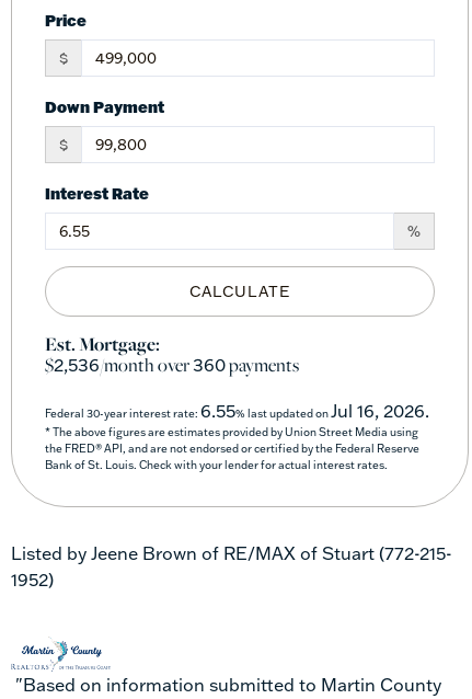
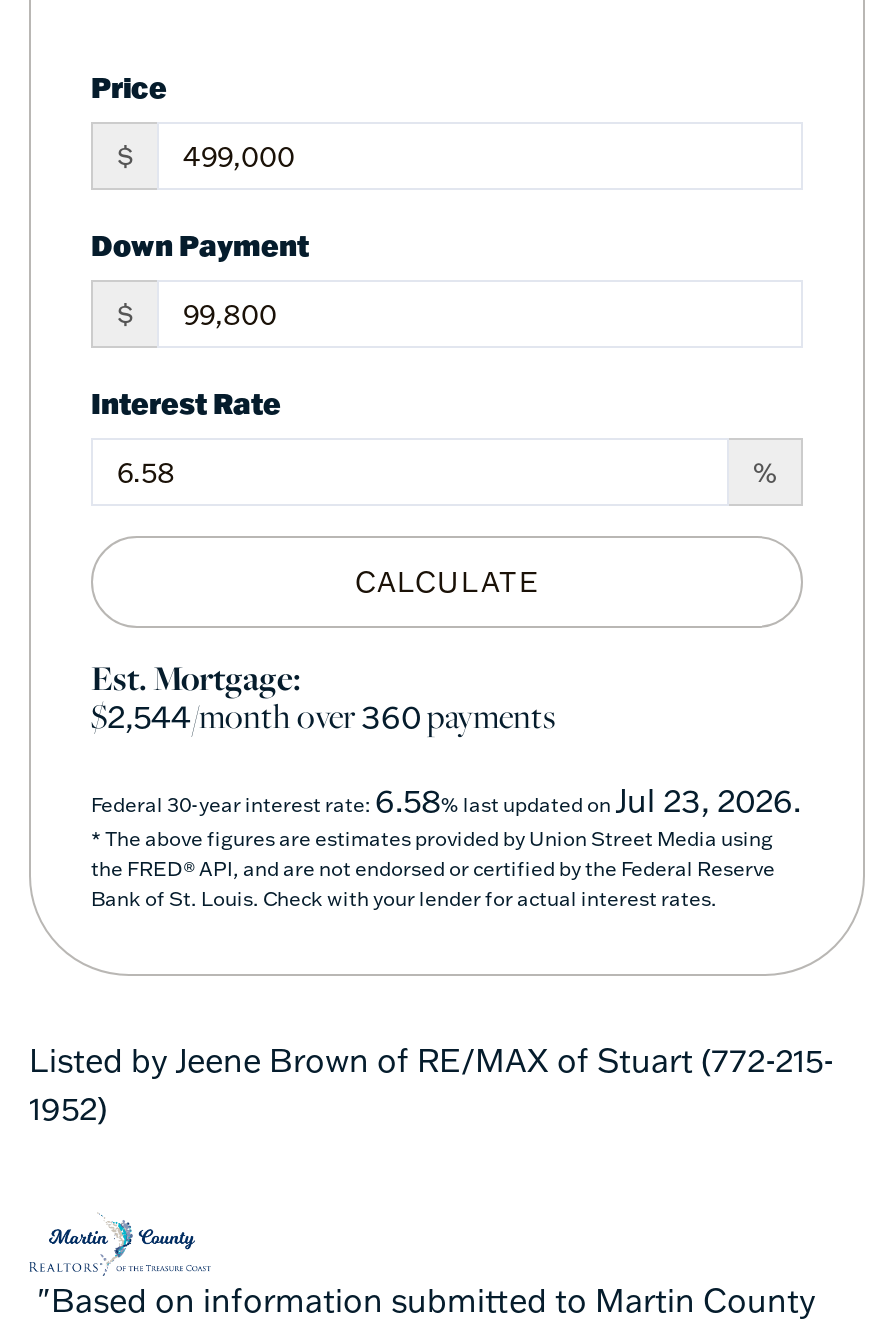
[45,352,299,377] $2,536/month over360payments -> [91,691,555,739] $2,544/month over360payments
[45,400,429,421] Federal 30-year interest rate: 6.55% last updated on Jul 16, 2026. -> [91,779,801,819] Federal 30-year interest rate: 6.58% last updated on Jul 23, 2026.

